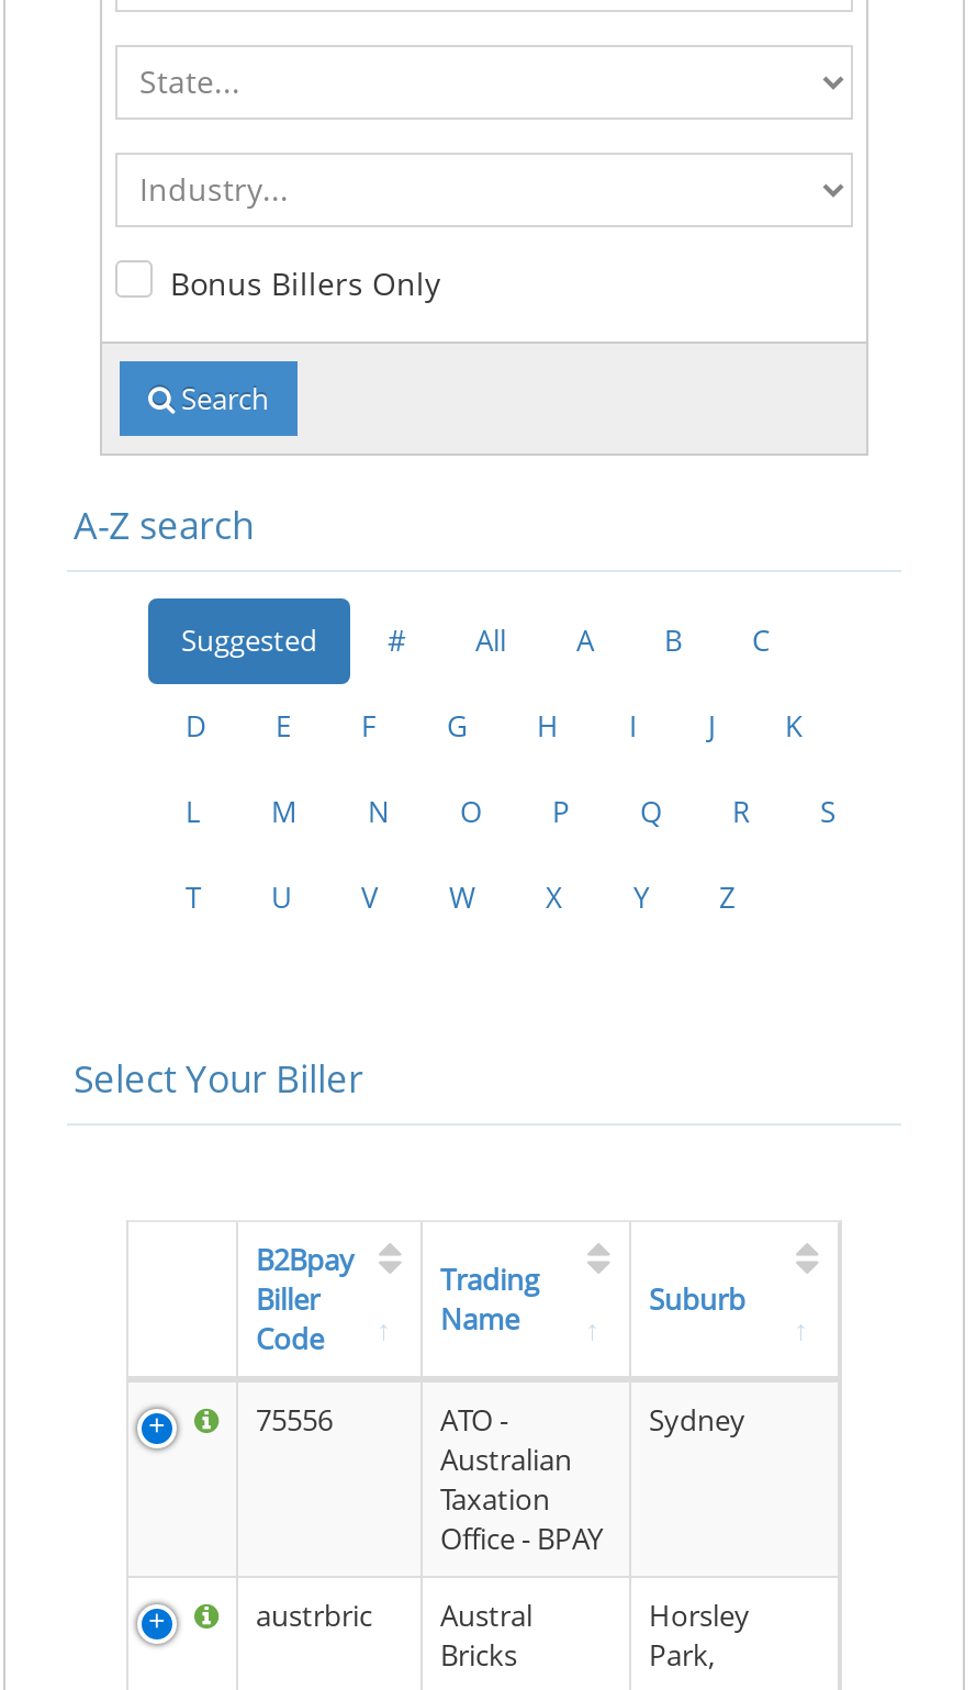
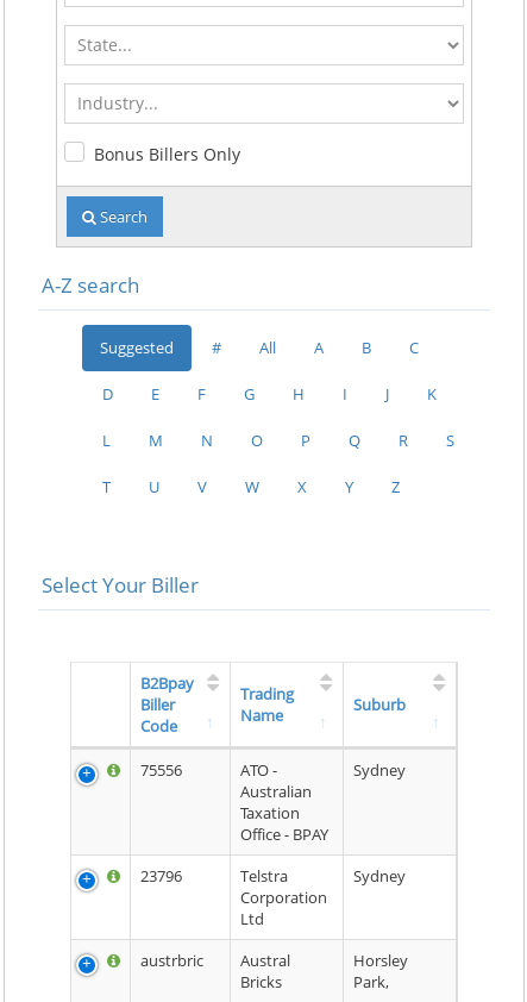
none -> [140,865,327,929] 23796 | Telstra | Corporation | Ltd
none -> [353,865,406,886] Sydney

